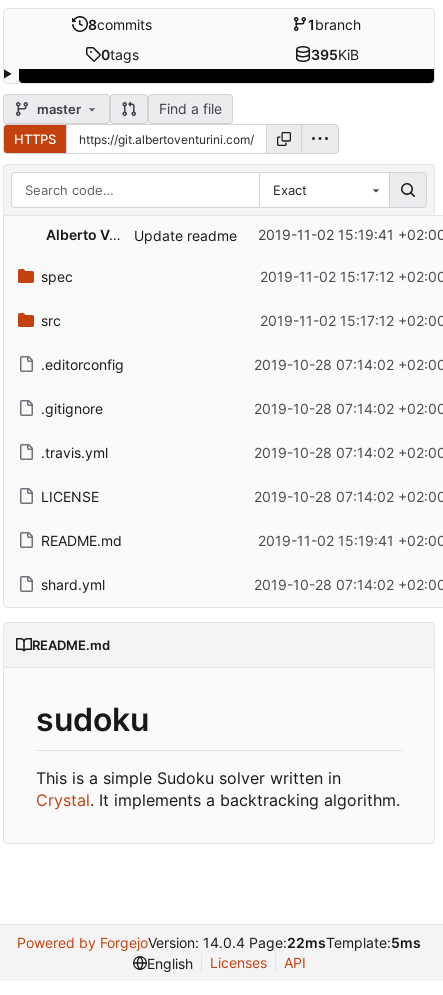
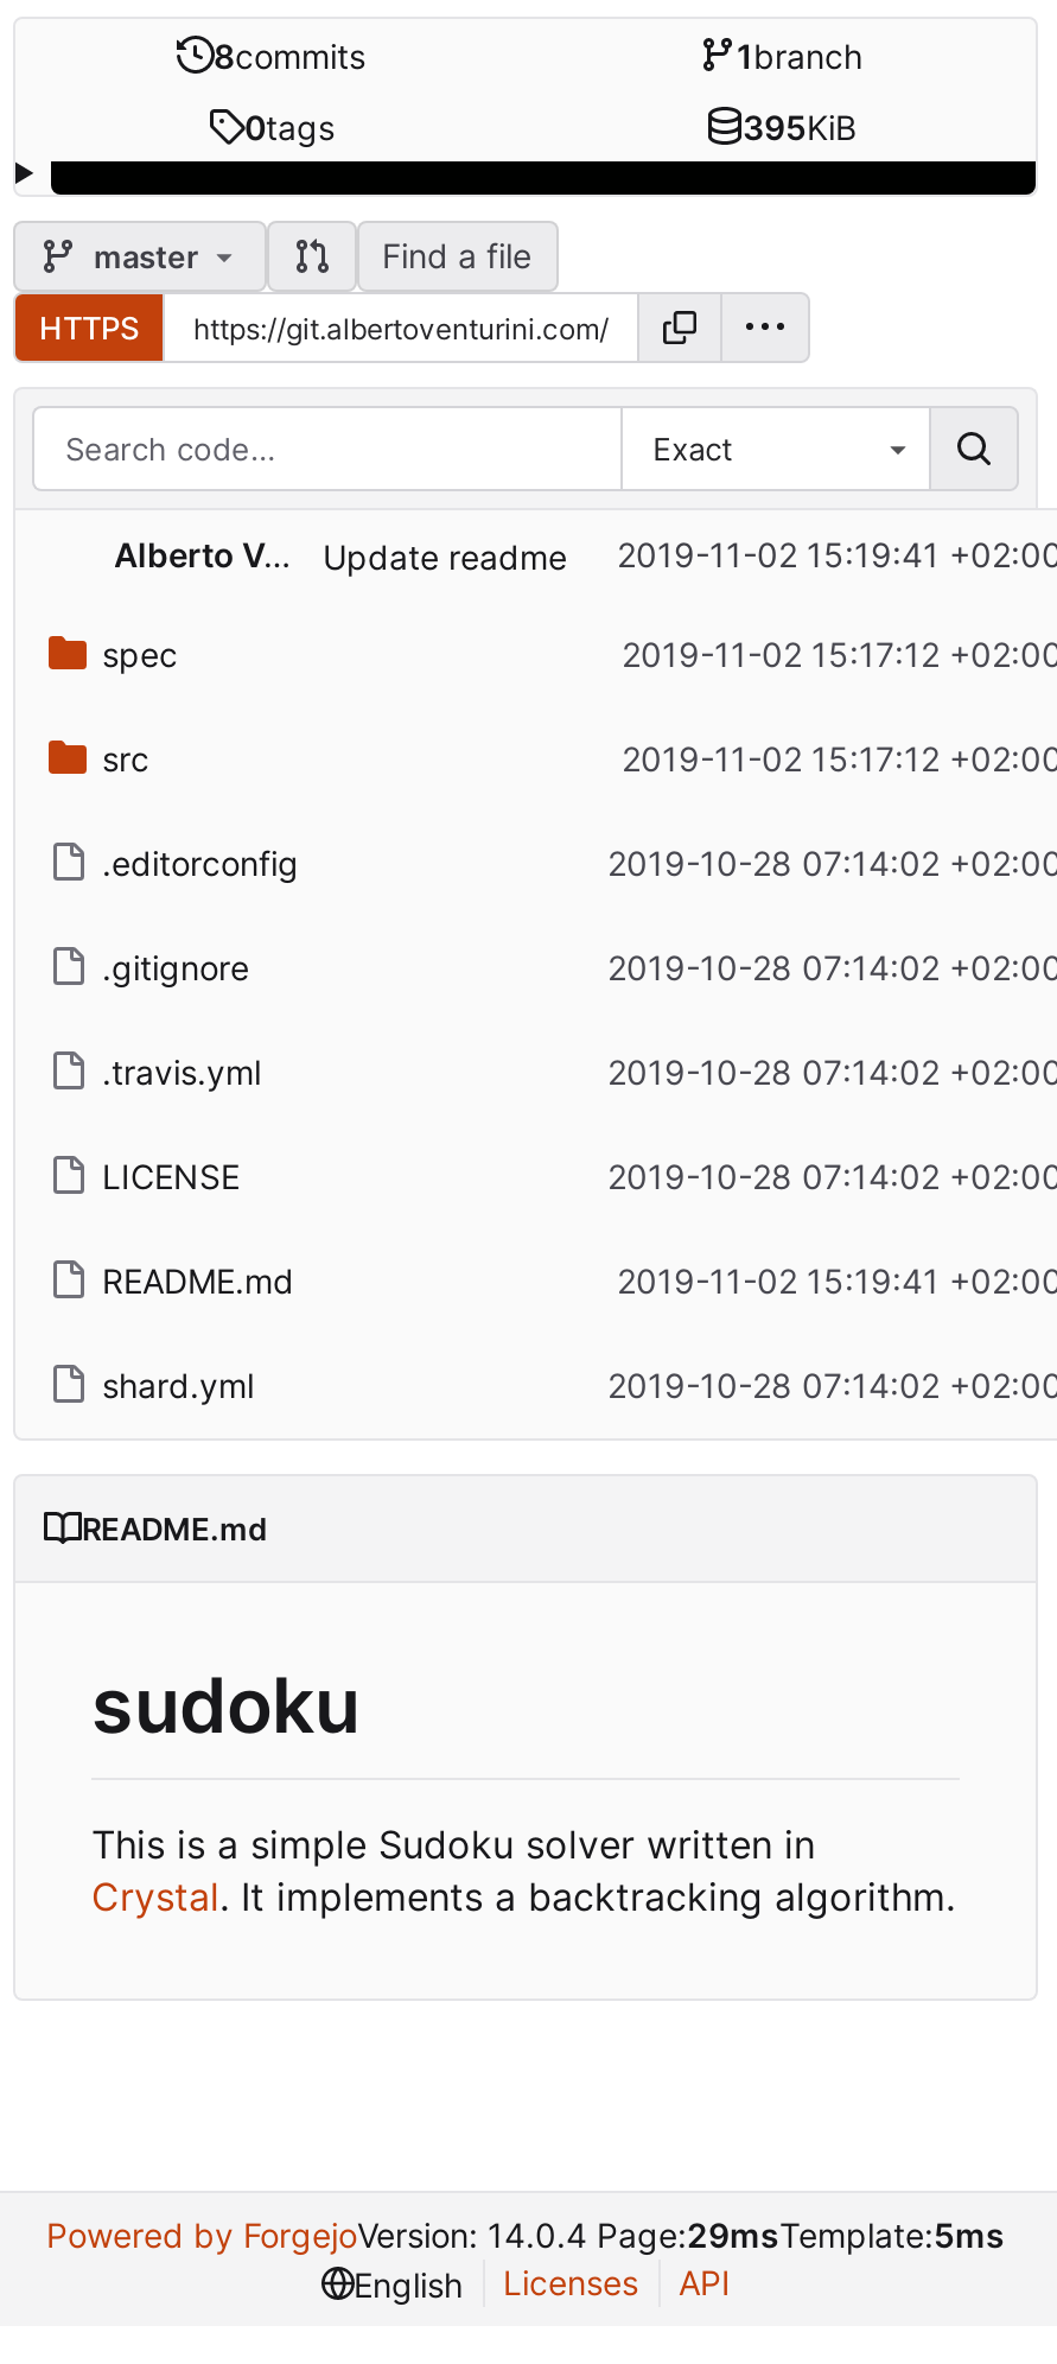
[17,934,421,951] Powered by ForgejoVersion: 14.0.4 Page:22msTemplate:5ms -> [46,2214,1005,2255] Powered by ForgejoVersion: 14.0.4 Page:29msTemplate:5ms

